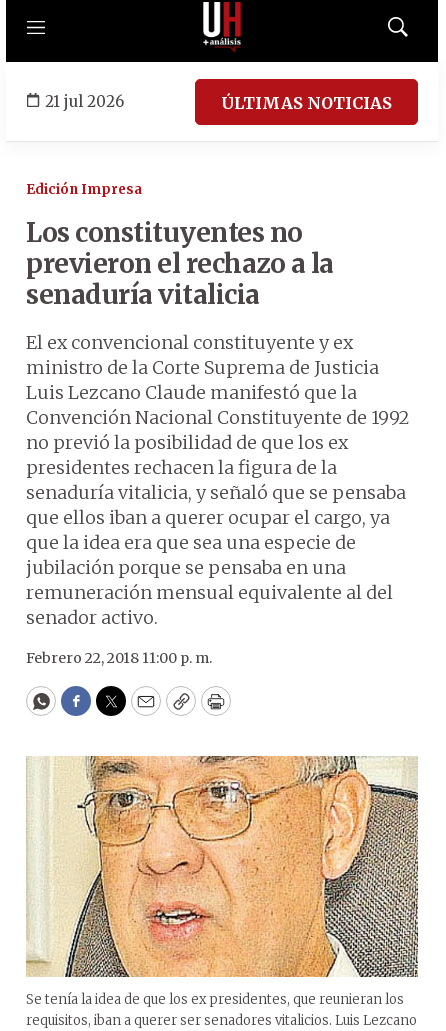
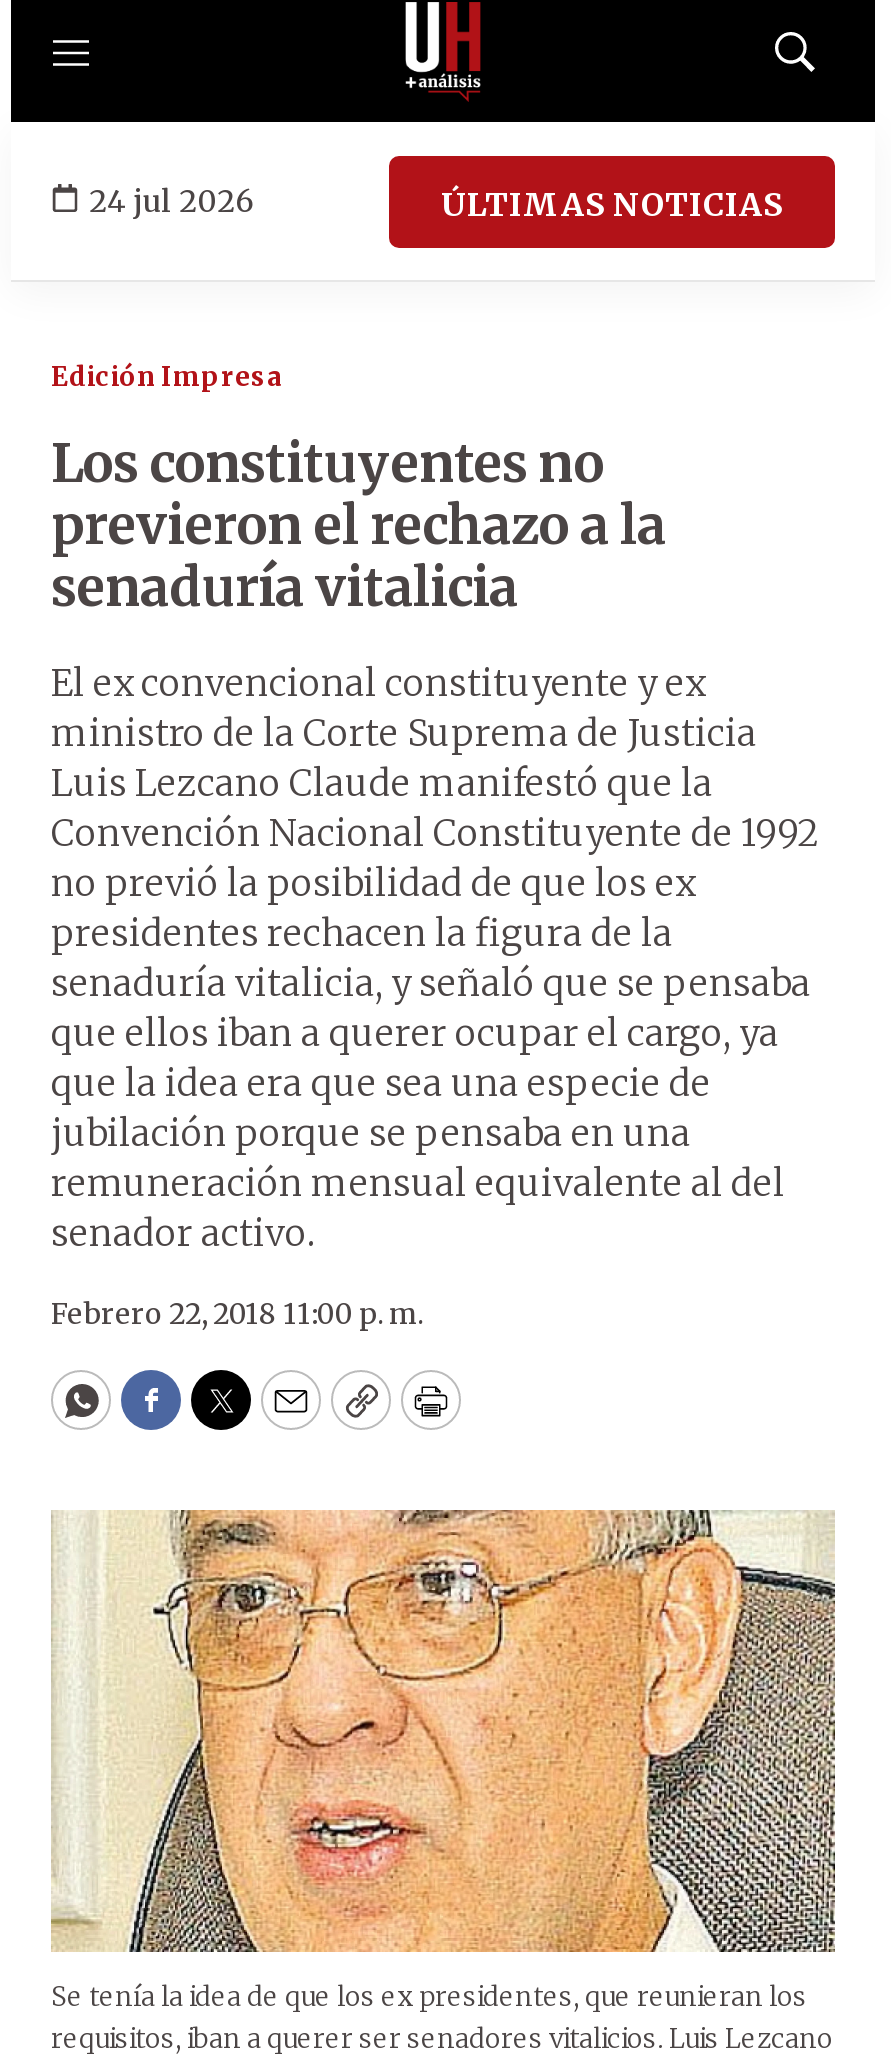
[45,91,124,110] 21 jul 2026 -> [89,181,253,219] 24 jul 2026

